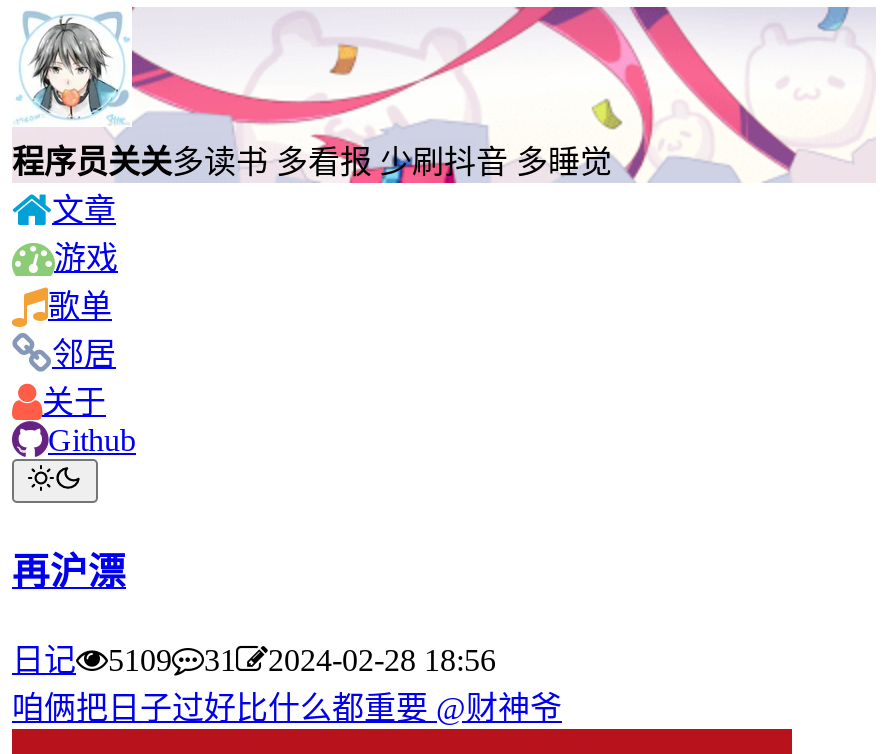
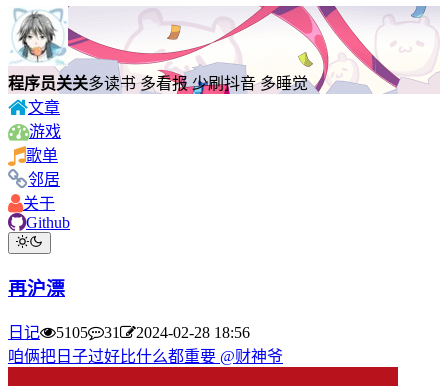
[108,643,172,677] 5109 -> [56,324,88,341] 5105

